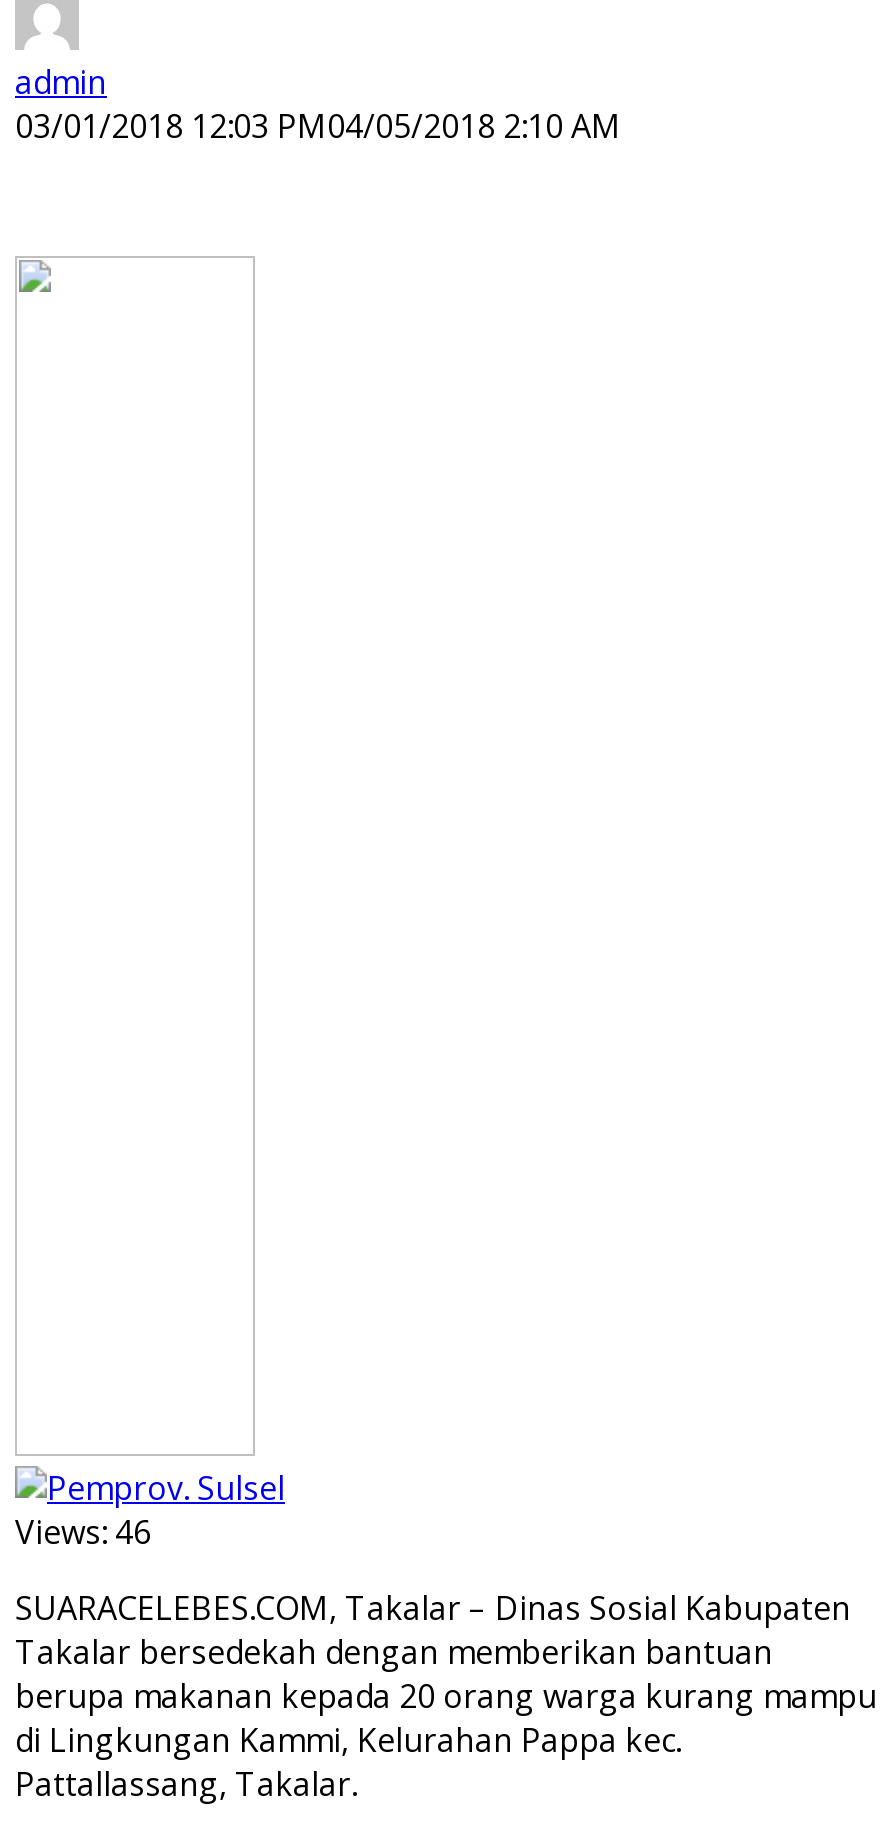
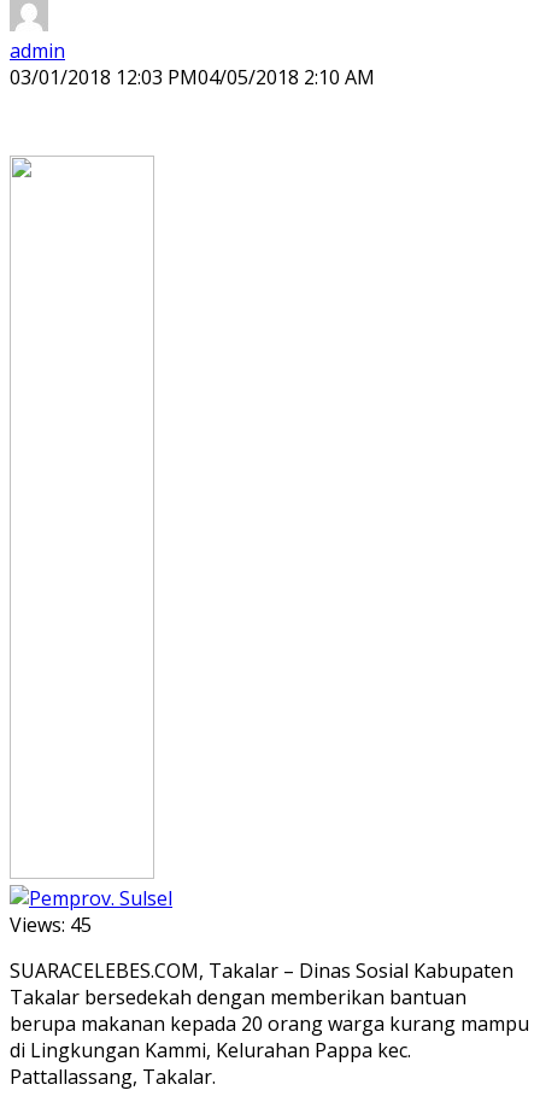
[15,1510,151,1554] Views: 46 -> [10,911,92,938] Views: 45

